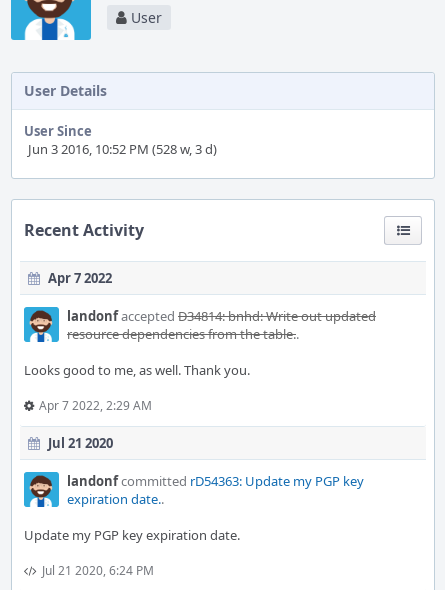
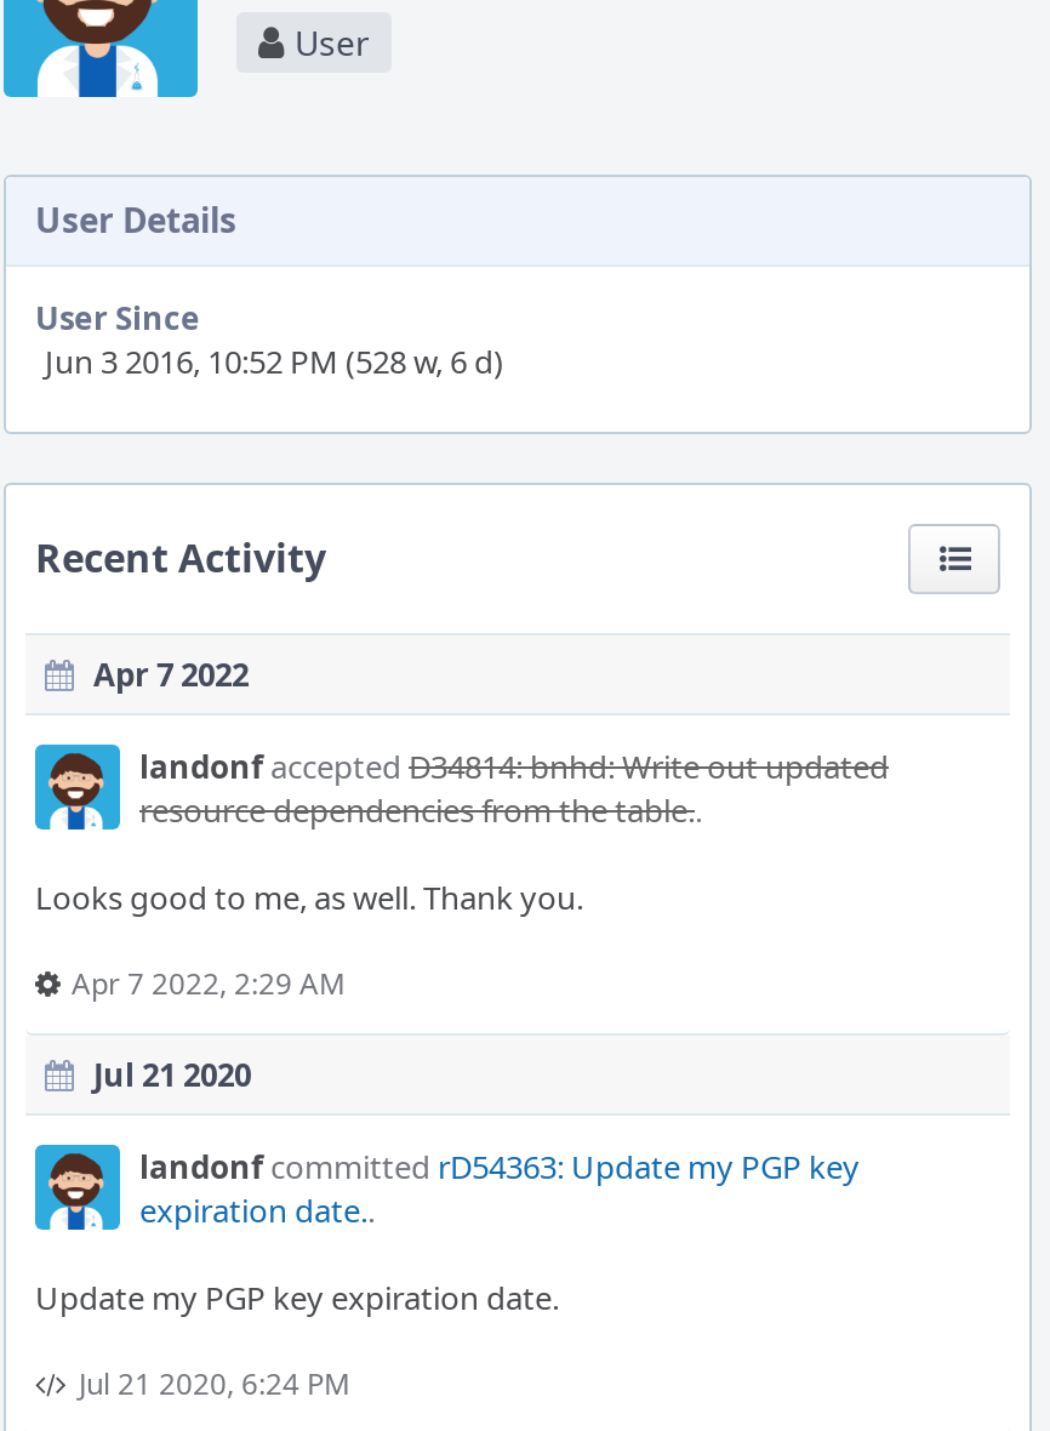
[28,140,217,158] Jun 3 2016, 10:52 PM (528 w, 3 d) -> [45,340,503,383] Jun 3 2016, 10:52 PM (528 w, 6 d)

